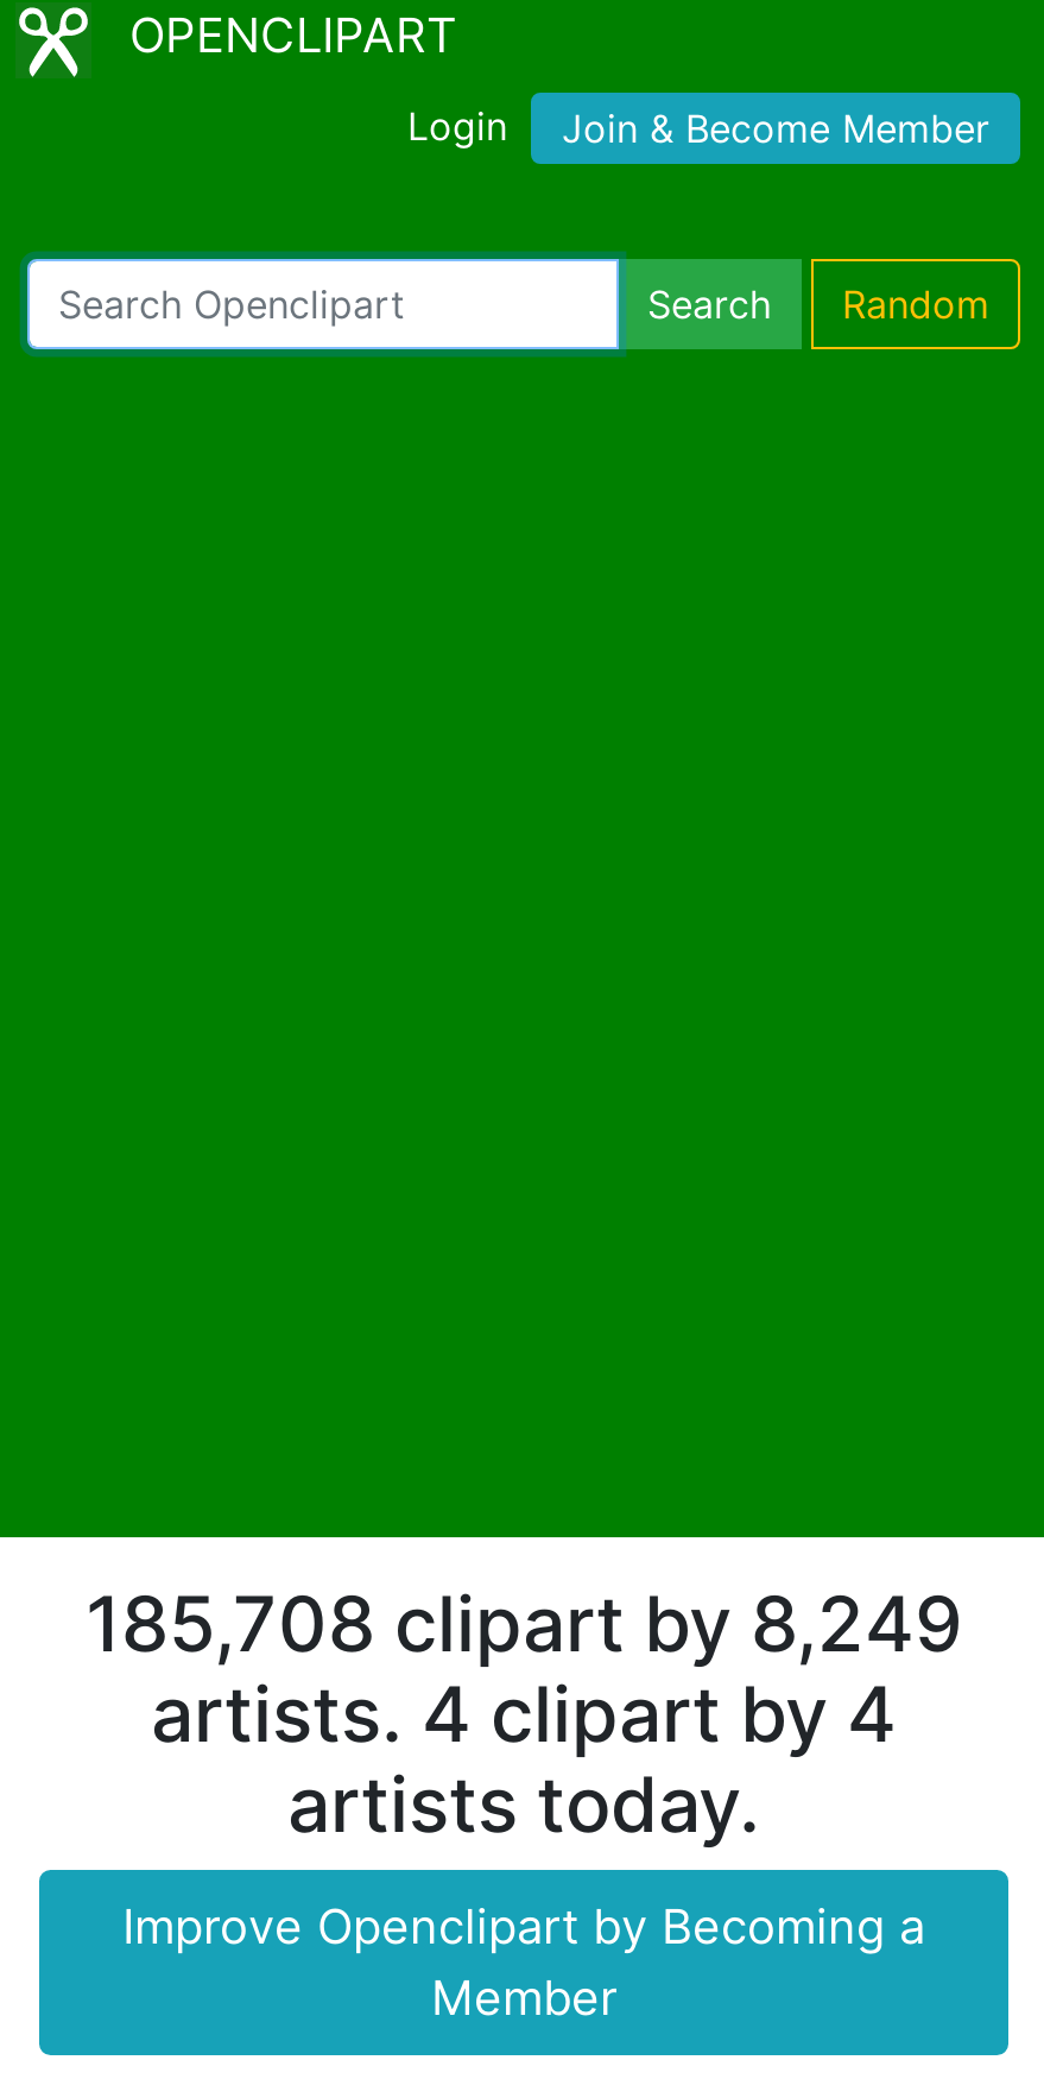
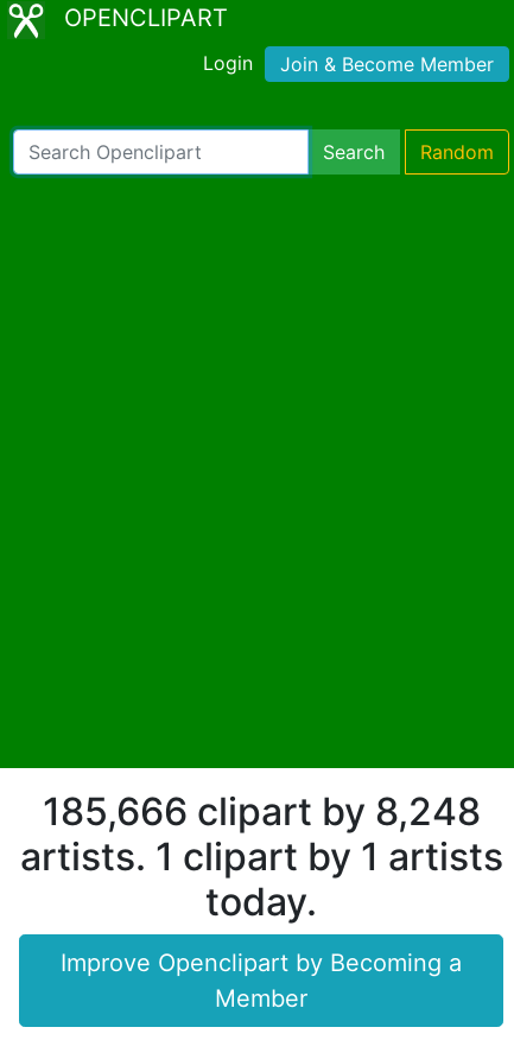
[86,1576,962,1850] 185,708 clipart by 8,249 | artists. 4 clipart by 4 | artists today. -> [20,788,503,924] 185,666 clipart by 8,248 | artists. 1 clipart by 1 artists | today.

